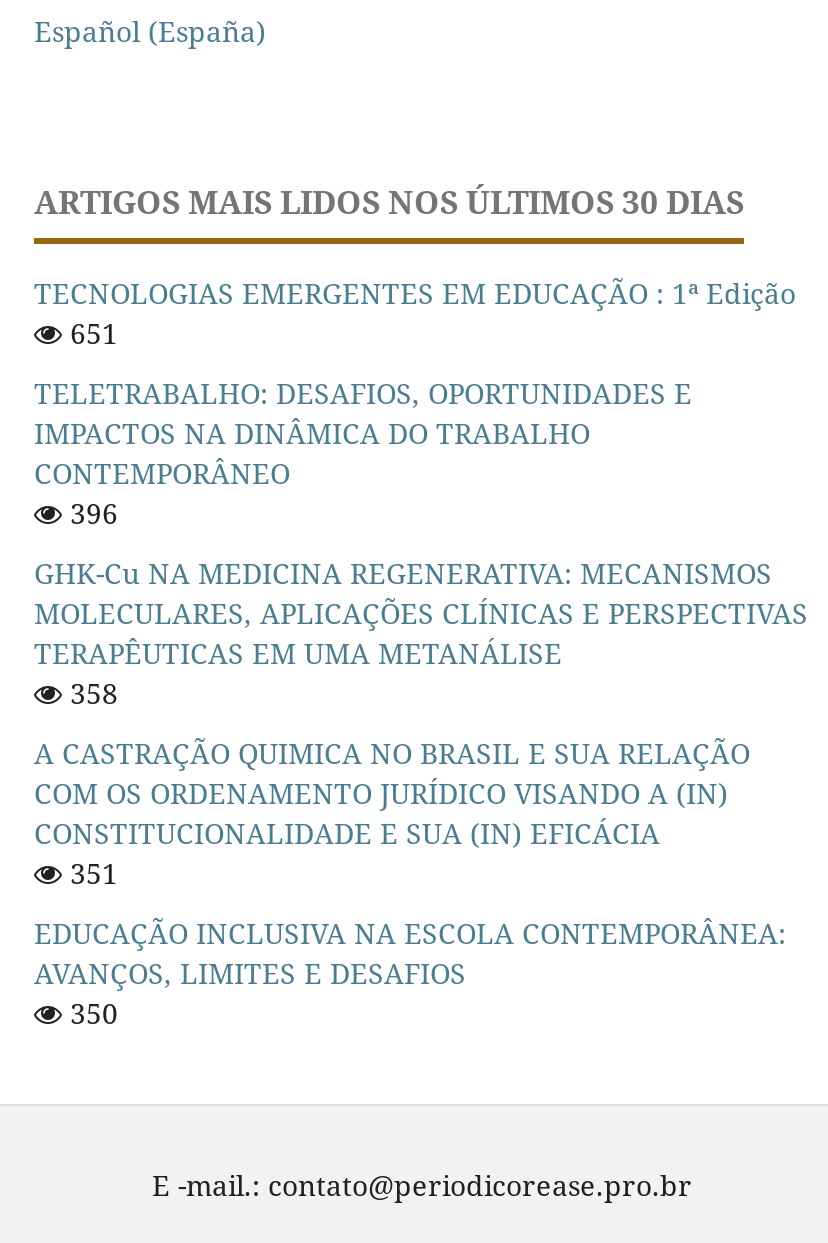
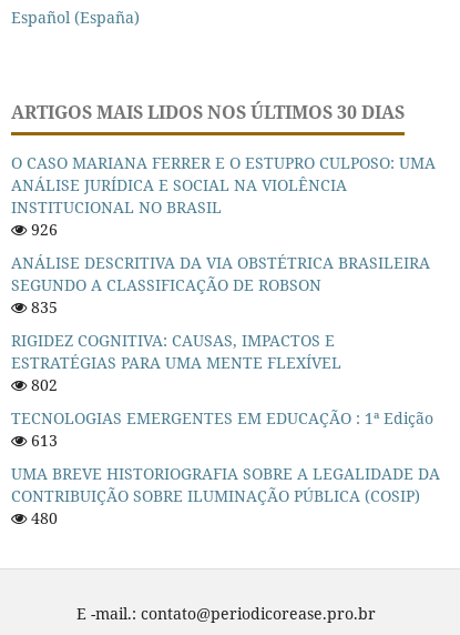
none -> [11,152,436,395] O CASO MARIANA FERRER E O ESTUPRO CULPOSO: UMA | ANÁLISE JURÍDICA E SOCIAL NA VIOLÊNCIA | INSTITUCIONAL NO BRASIL | 926 | ANÁLISE DESCRITIVA DA VIA OBSTÉTRICA BRASILEIRA | SEGUNDO A CLASSIFICAÇÃO DE ROBSON | 835 | RIGIDEZ COGNITIVA: CAUSAS, IMPACTOS E | ESTRATÉGIAS PARA UMA MENTE FLEXÍVEL | 802
moved [34,275,796,313] -> [11,408,433,429]: TECNOLOGIAS EMERGENTES EM EDUCAÇÃO : 1ª Edição
[34,315,808,1032] 651 | TELETRABALHO: DESAFIOS, OPORTUNIDADES E | IMPACTOS NA DINÂMICA DO TRABALHO | CONTEMPORÂNEO | 396 | GHK-Cu NA MEDICINA REGENERATIVA: MECANISMOS | MOLECULARES, APLICAÇÕES CLÍNICAS E PERSPECTIVAS | TERAPÊUTICAS EM UMA METANÁLISE | 358 | A CASTRAÇÃO QUIMICA NO BRASIL E SUA RELAÇÃO | COM OS ORDENAMENTO JURÍDICO VISANDO A (IN) | CONSTITUCIONALIDADE E SUA (IN) EFICÁCIA | 351 | EDUCAÇÃO INCLUSIVA NA ESCOLA CONTEMPORÂNEA: | AVANÇOS, LIMITES E DESAFIOS | 350 -> [11,430,440,529] 613 | UMA BREVE HISTORIOGRAFIA SOBRE A LEGALIDADE DA | CONTRIBUIÇÃO SOBRE ILUMINAÇÃO PÚBLICA (COSIP) | 480

